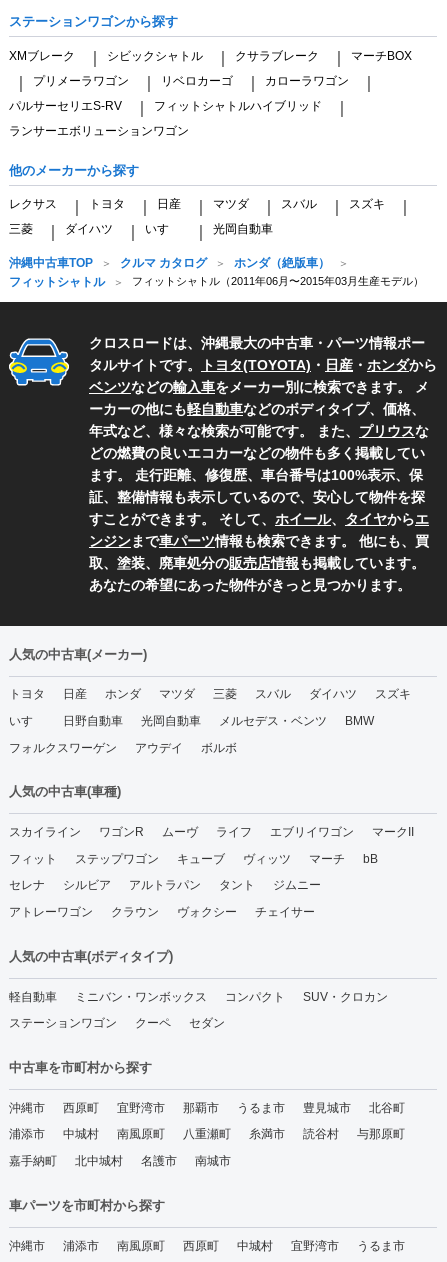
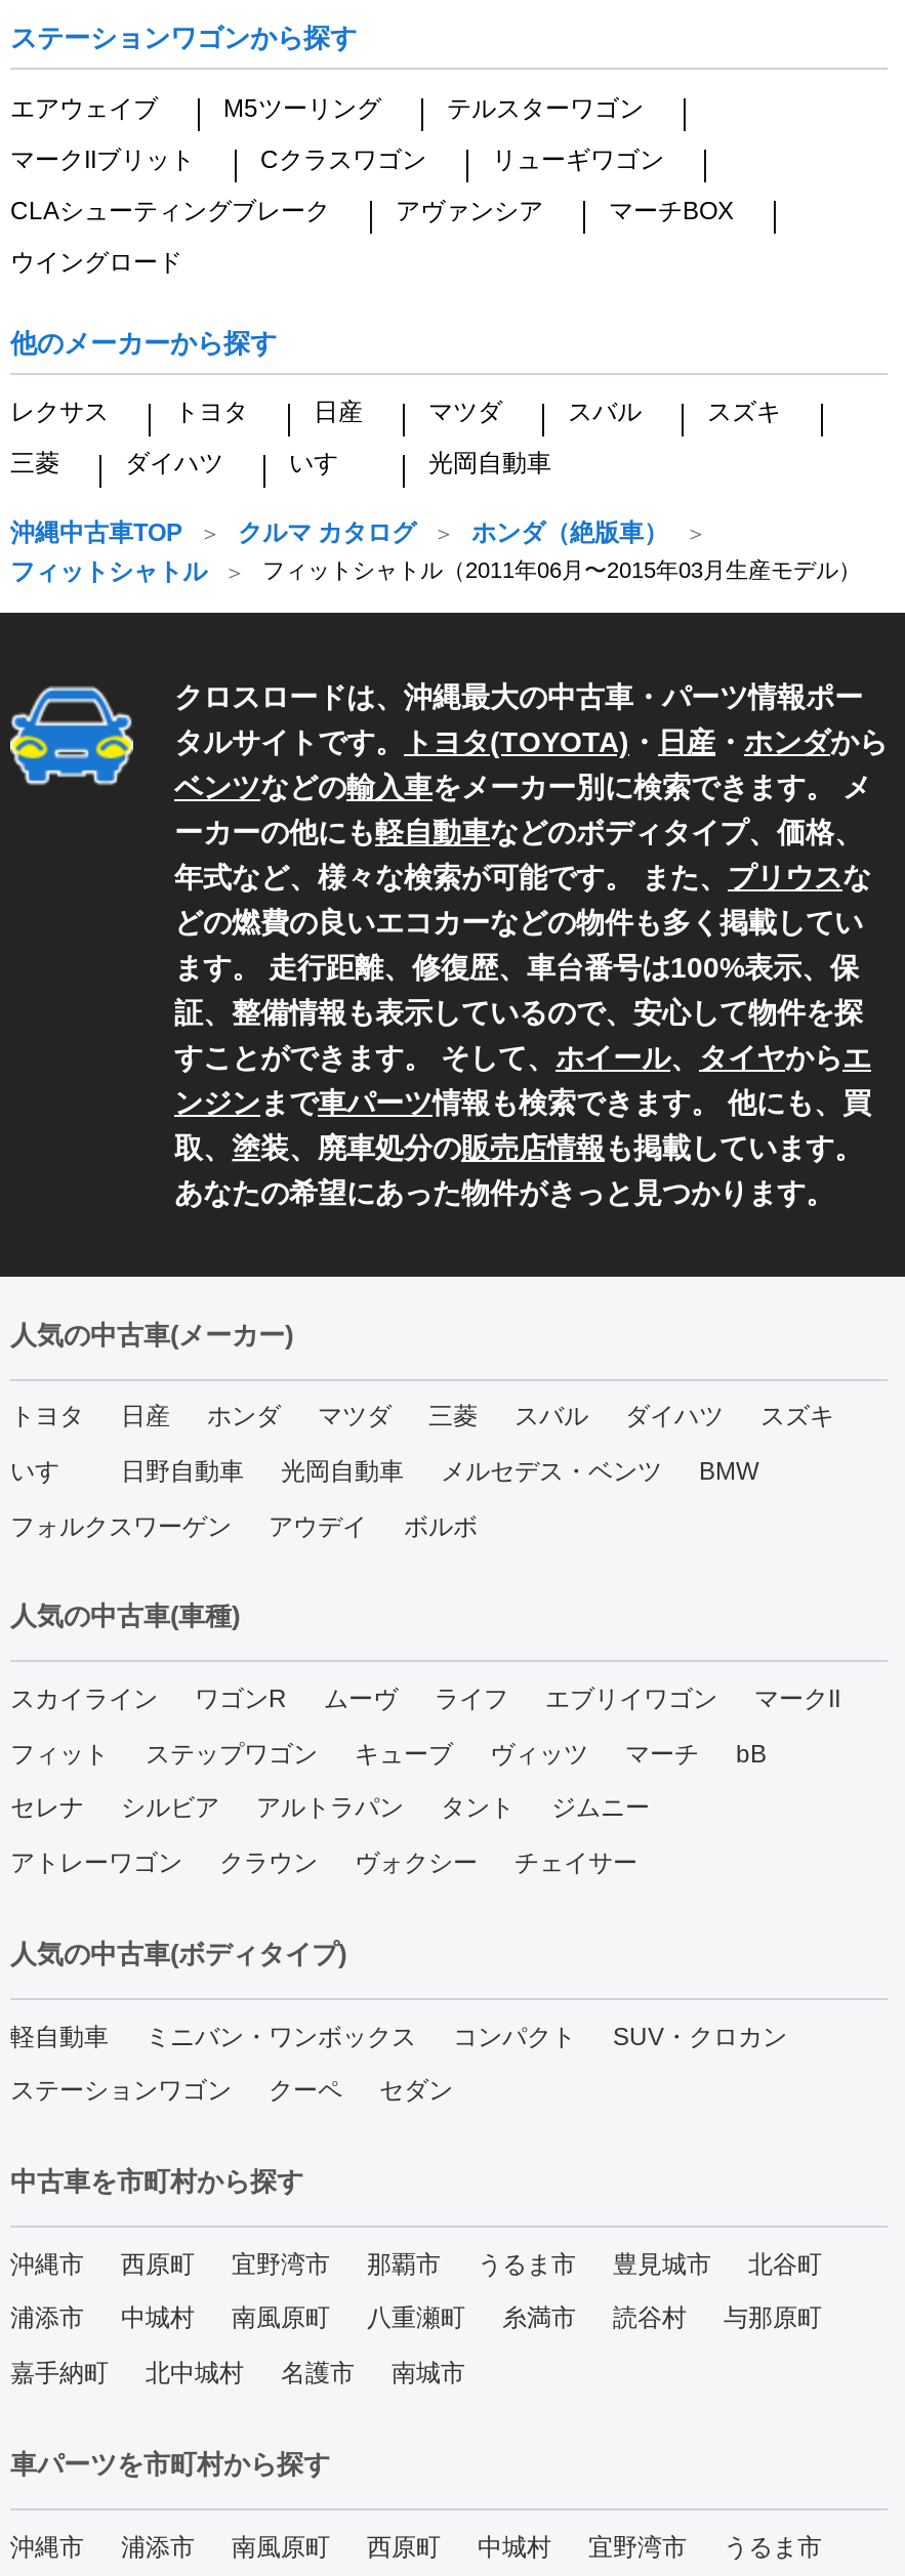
[9,49,412,66] XMブレーク ｜シビックシャトル ｜クサラブレーク ｜マーチBOX -> [10,94,709,129] エアウェイブ ｜M5ツーリング ｜テルスターワゴン ｜
[9,74,381,91] ｜プリメーラワゴン ｜リベロカーゴ ｜カローラワゴン ｜ -> [10,145,730,180] マークIIブリット ｜Cクラスワゴン ｜リューギワゴン ｜
[9,99,354,116] パルサーセリエS-RV ｜フィットシャトルハイブリッド ｜ -> [10,196,799,232] CLAシューティングブレーク ｜アヴァンシア ｜マーチBOX ｜
[9,124,189,138] ランサーエボリューションワゴン -> [10,248,182,276] ウイングロード

